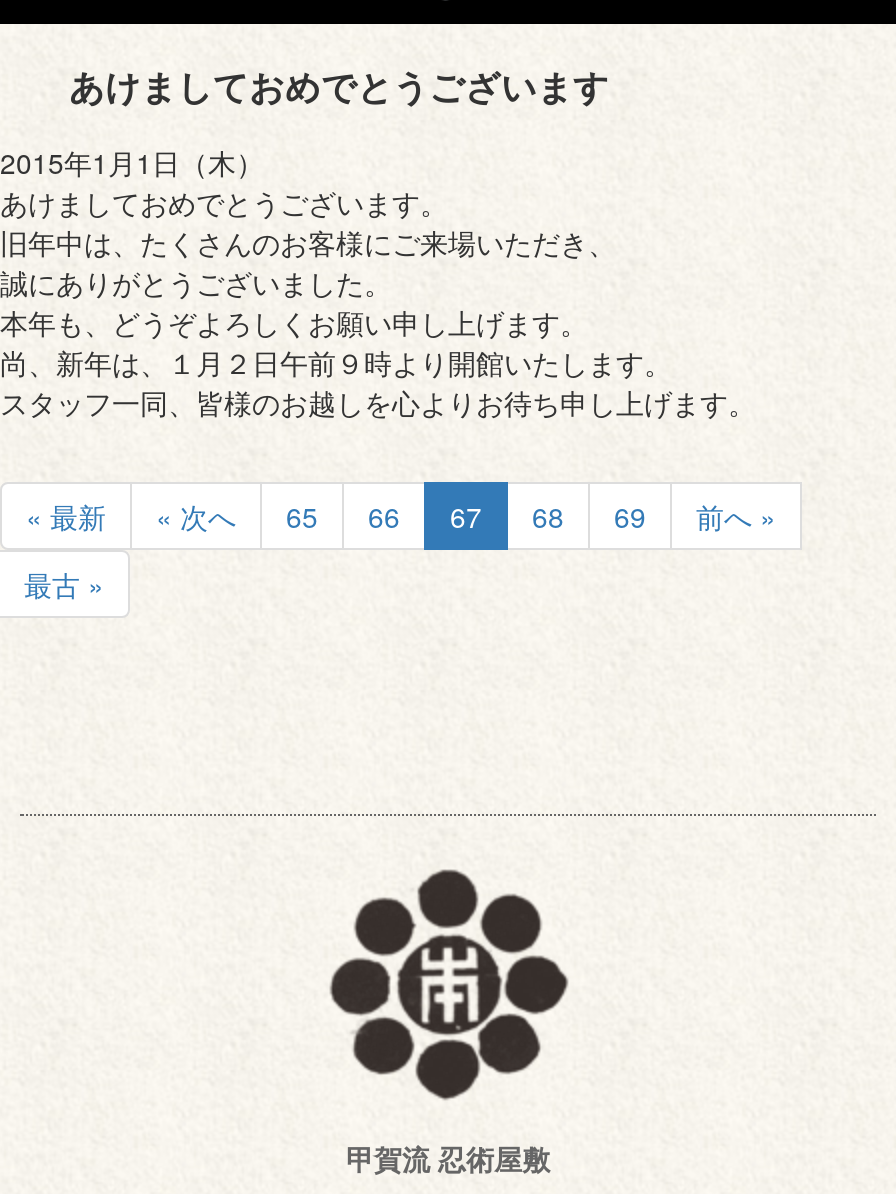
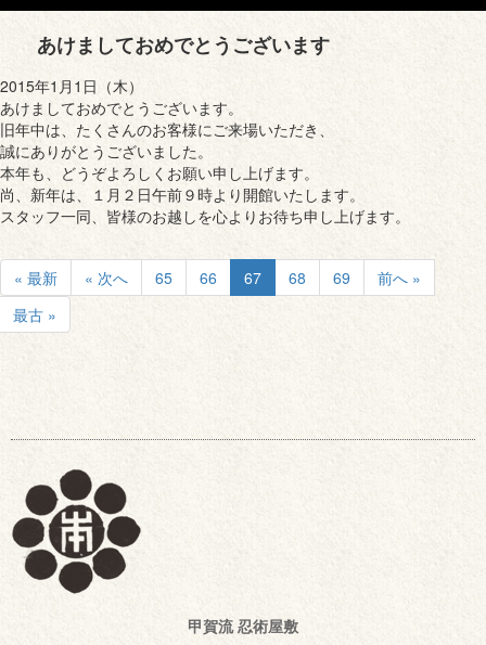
none -> [12,468,142,594] [image]
[328,868,570,1100] [image] -> none

